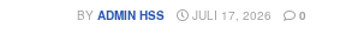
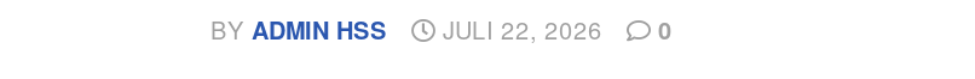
[77,7,306,23] BY ADMIN HSS JULI 17, 2026 0 -> [210,12,673,45] BY ADMIN HSS JULI 22, 2026 0

